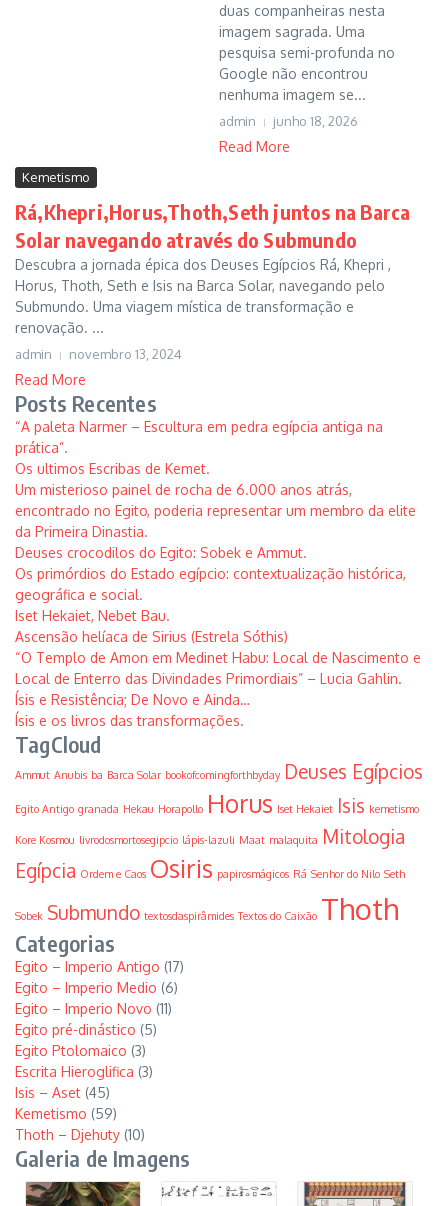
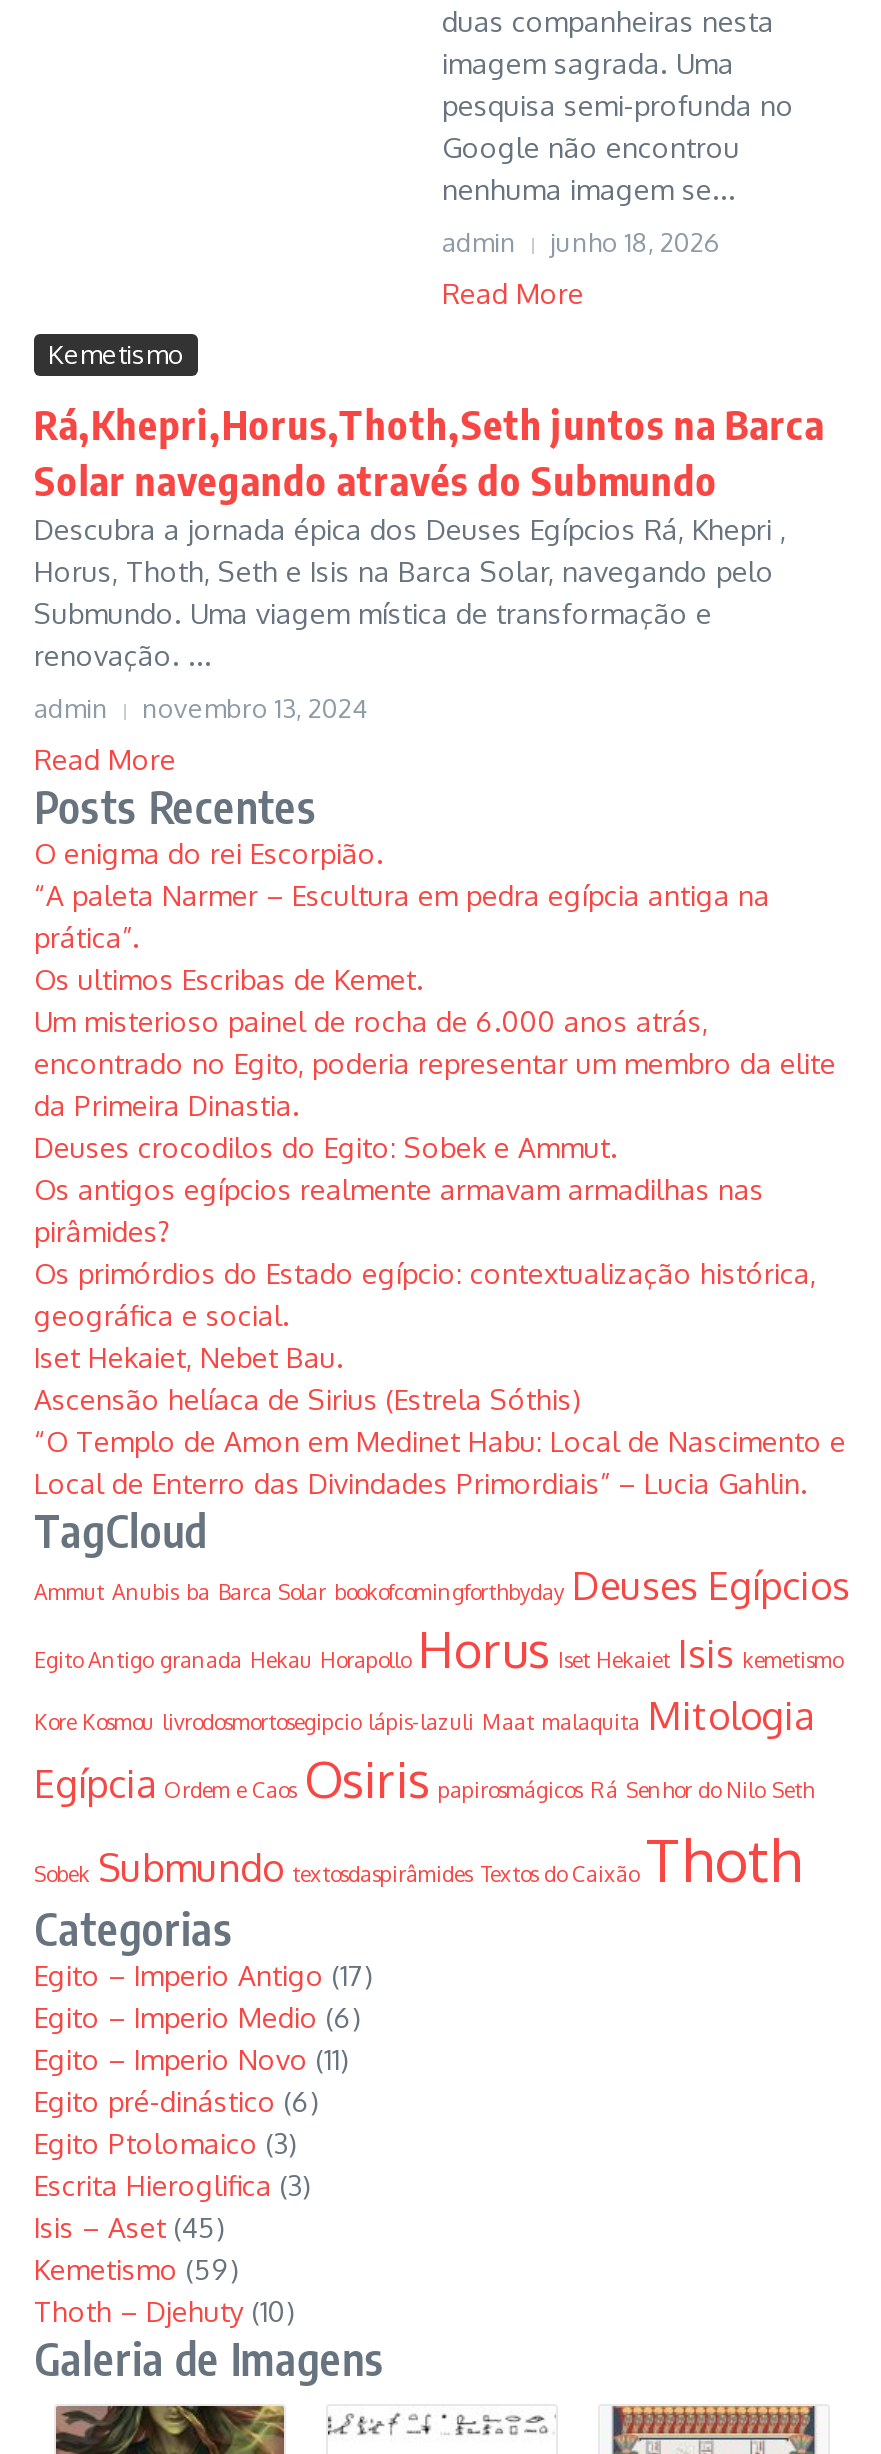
none -> [34,836,384,870] O enigma do rei Escorpião.
none -> [34,1172,764,1248] Os antigos egípcios realmente armavam armadilhas nas | pirâmides?
moved [15,565,421,687] -> [34,1256,846,1500]: Os primórdios do Estado egípcio: contextualização histórica, | geográfica e social. | Iset Hekaiet, Nebet Bau. | Ascensão helíaca de Sirius (Estrela Sóthis) | “O Templo de Amon em Medinet Habu: Local de Nascimento e | Local de Enterro das Divindades Primordiais” – Lucia Gahlin.
[15,691,250,729] Ísis e Resistência; De Novo e Ainda… | Ísis e os livros das transformações. -> none
[15,1021,157,1038] Egito pré-dinástico (5) -> [34,2084,318,2118] Egito pré-dinástico (6)

